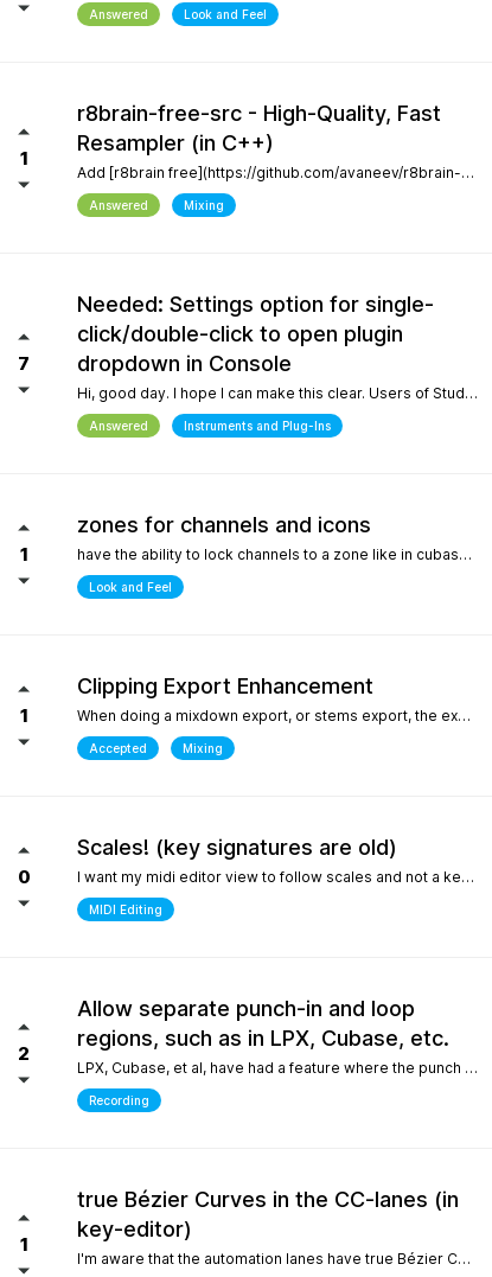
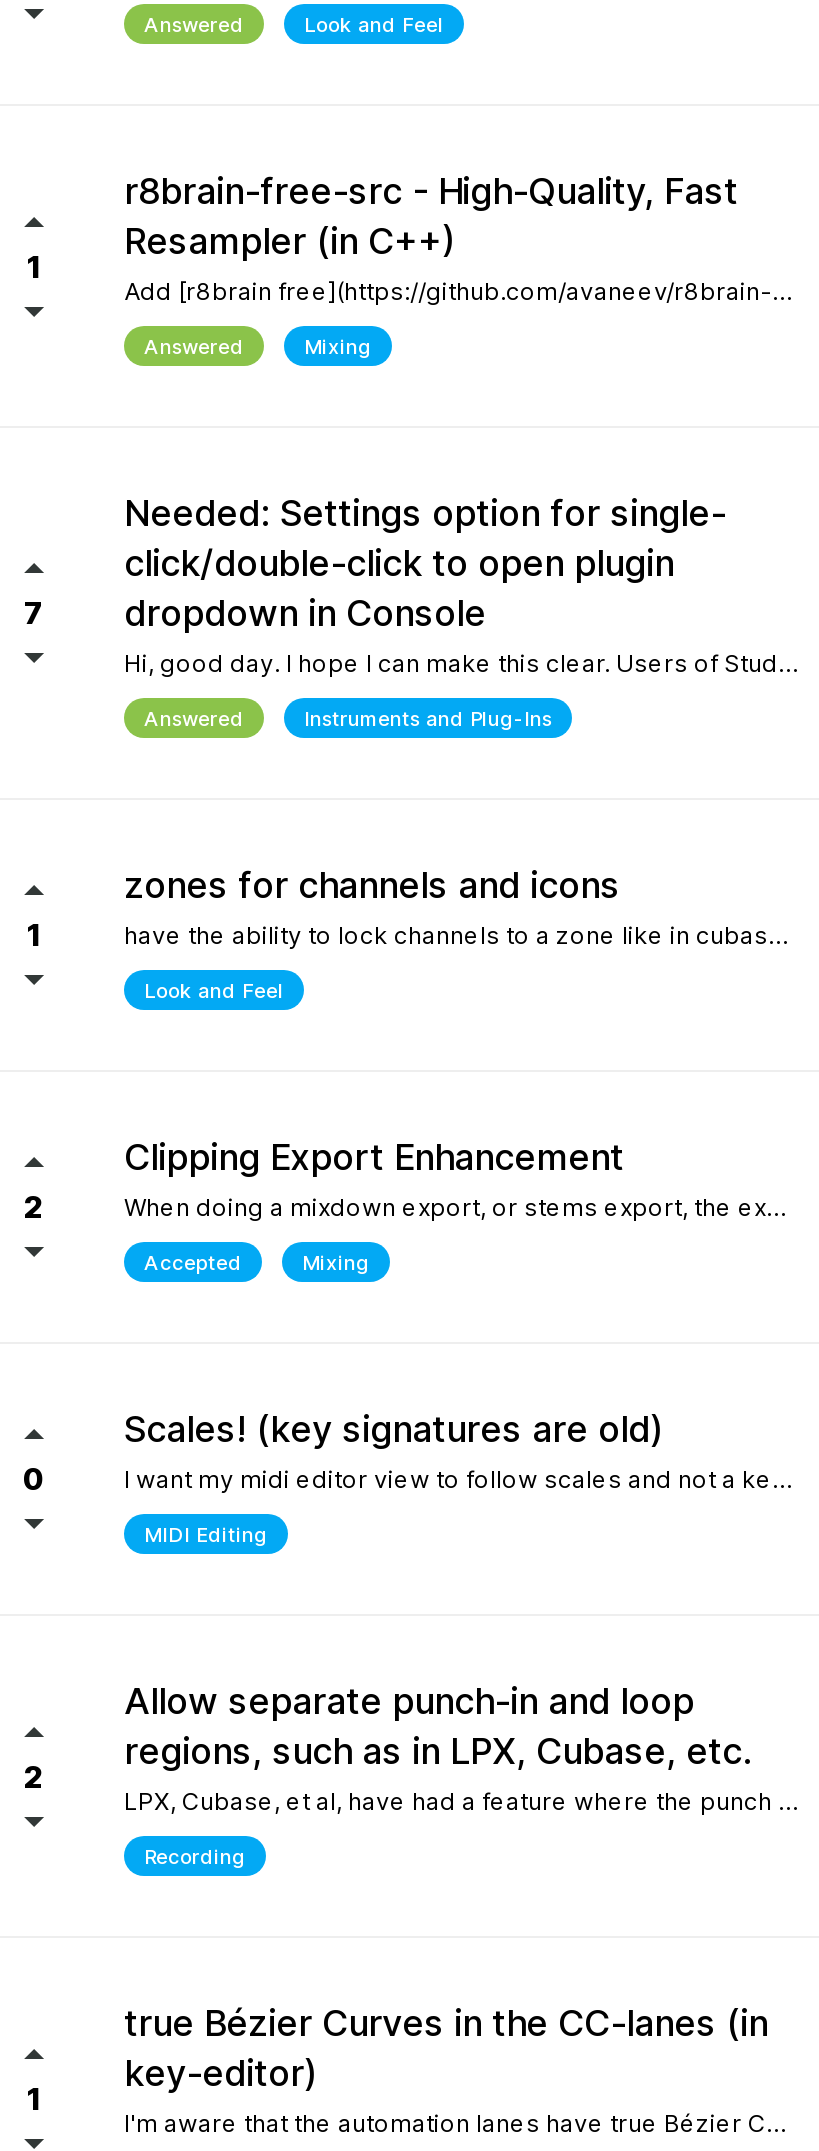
[20,704,28,727] 1 -> [24,1188,44,1226] 2

